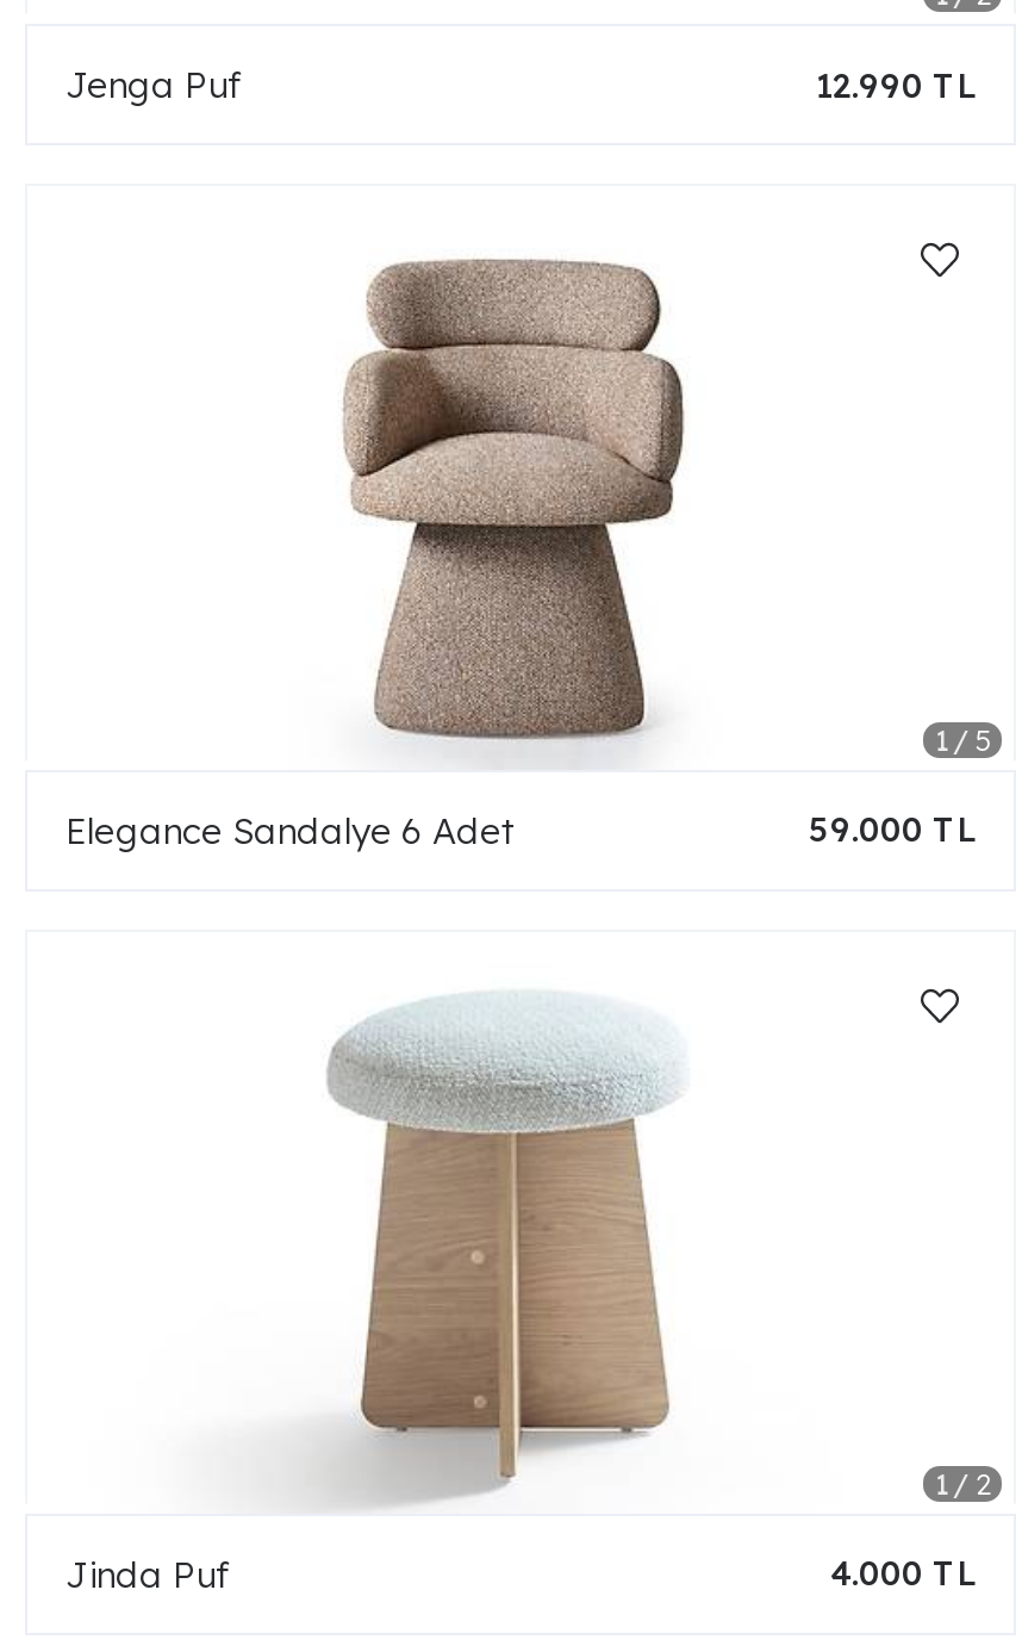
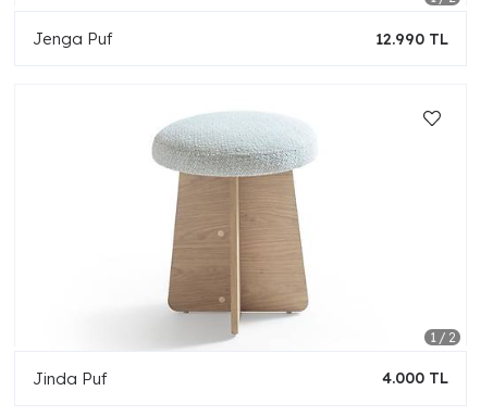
[66,257,976,852] [image] | Elegance Sandalye 6 Adet | 59.000 TL -> none

